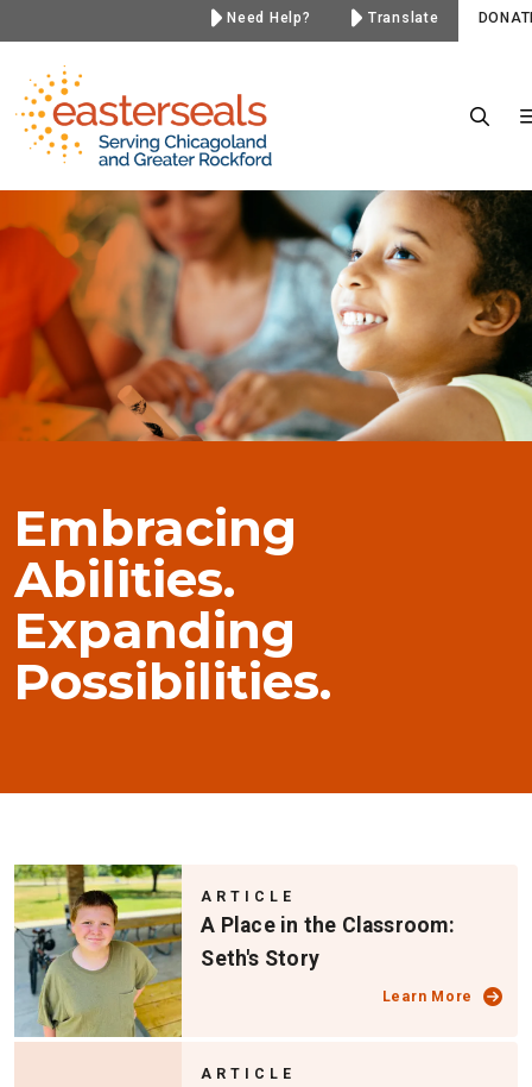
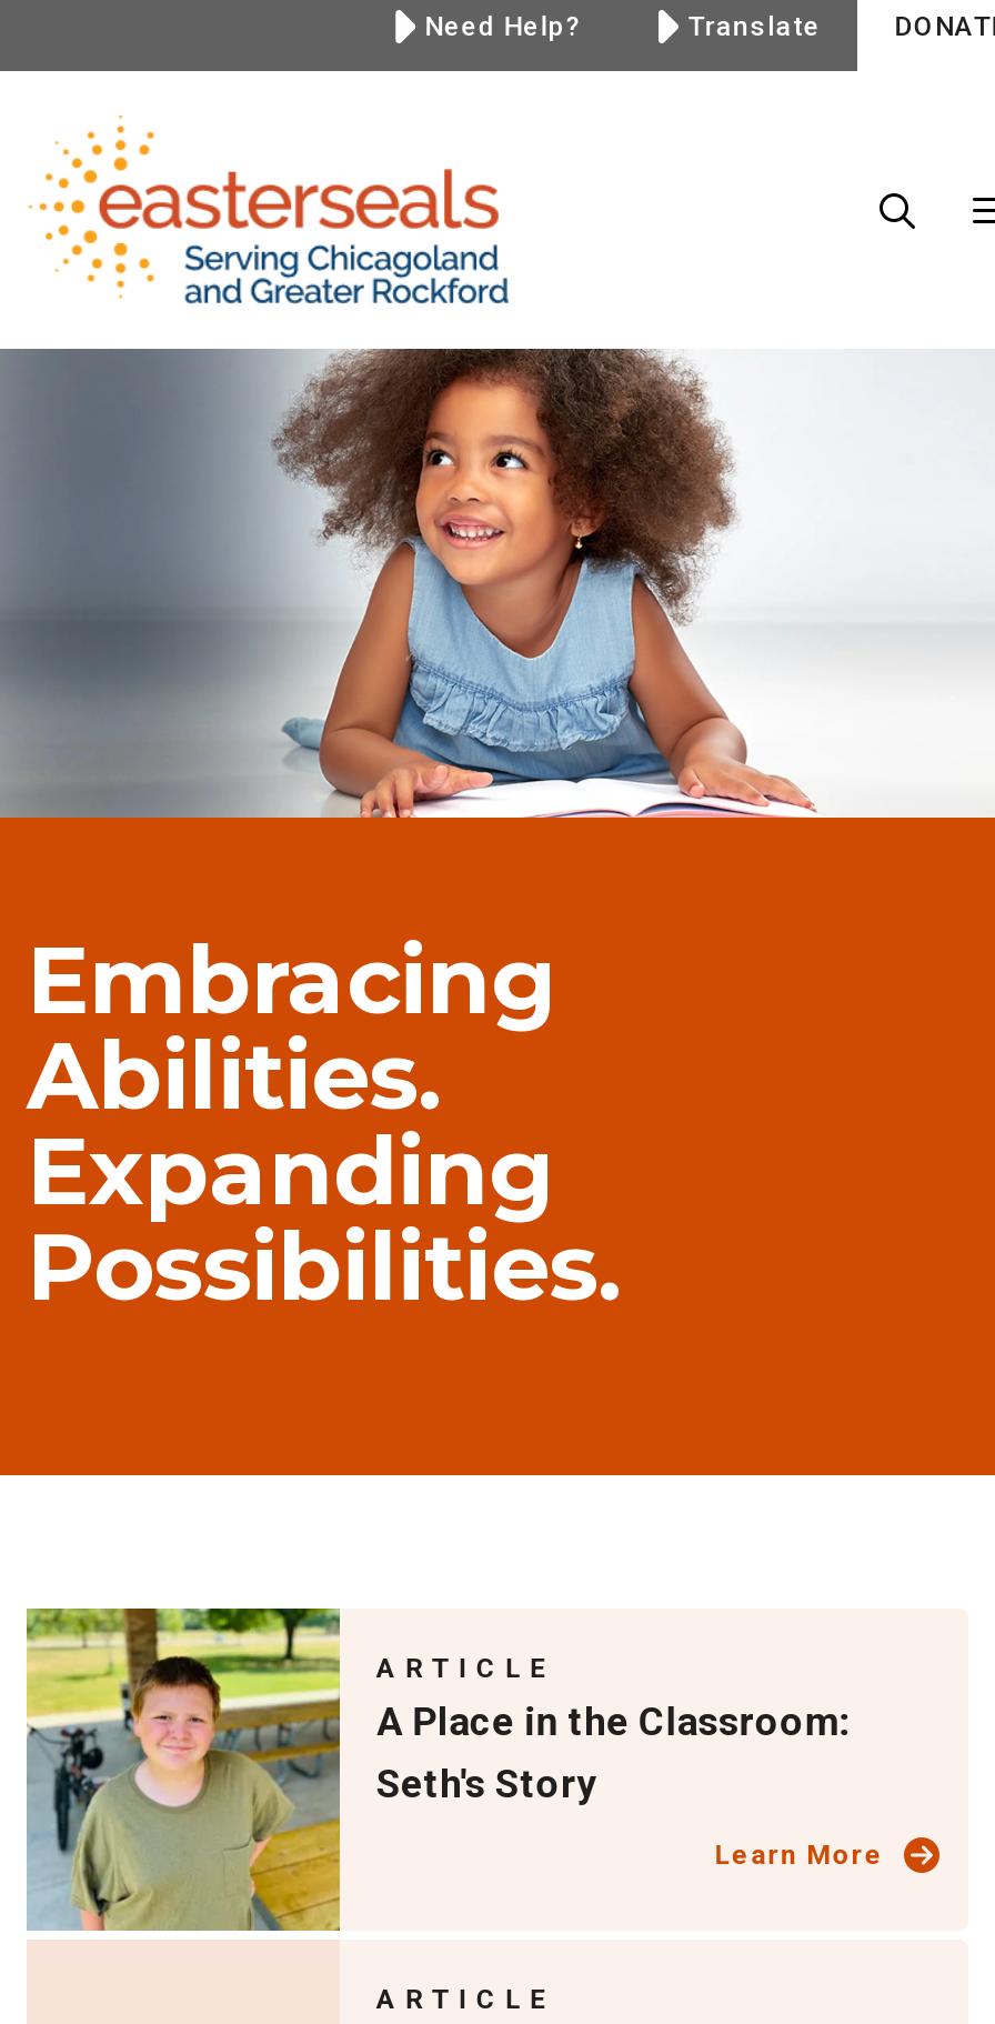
[4,189,528,442] [image] -> [7,347,988,820] [image]

